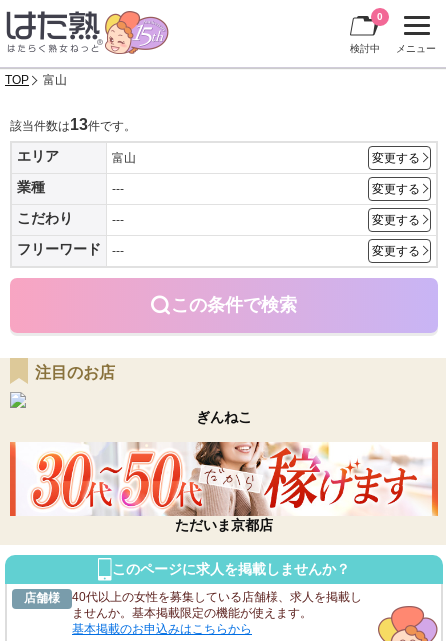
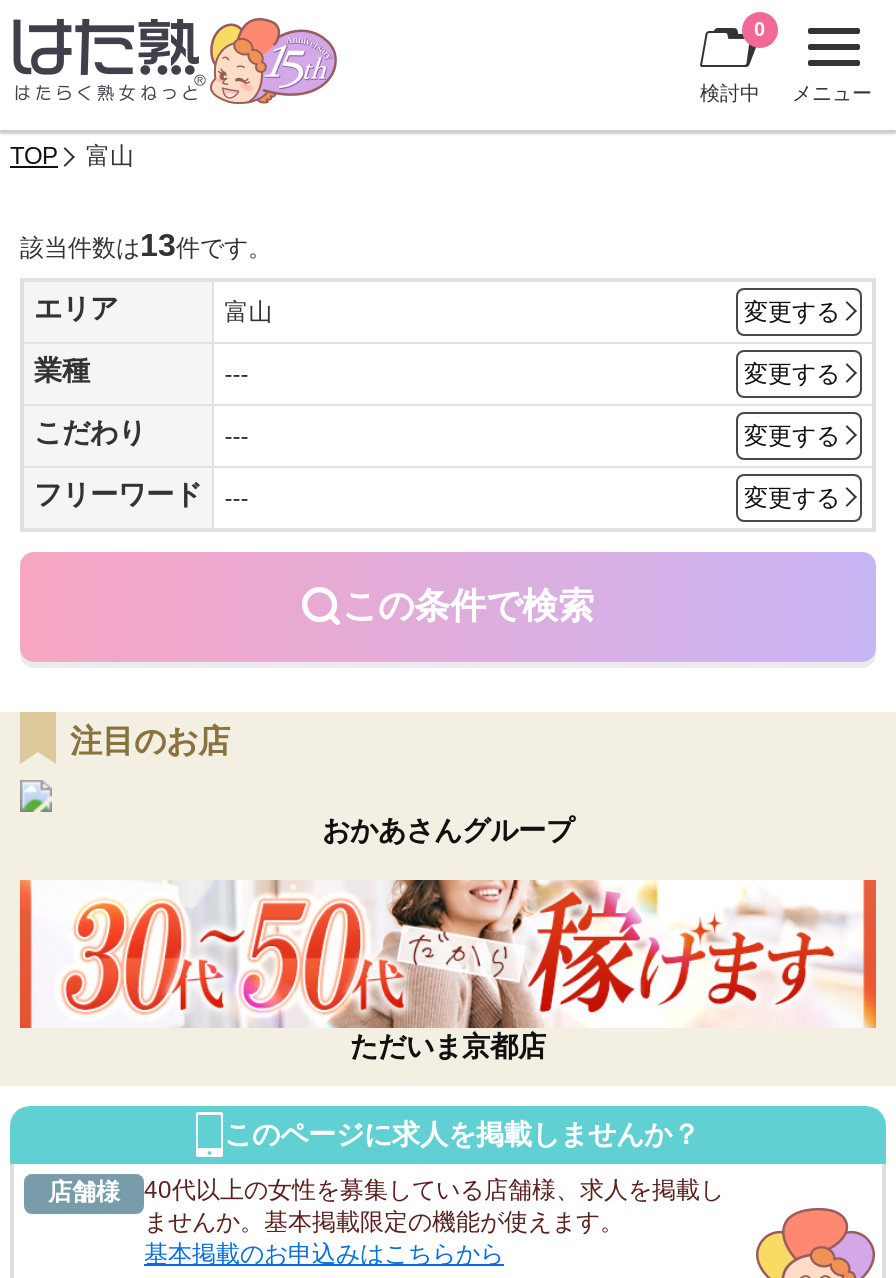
[196,409,252,425] ぎんねこ -> [322,814,574,846] おかあさんグループ

